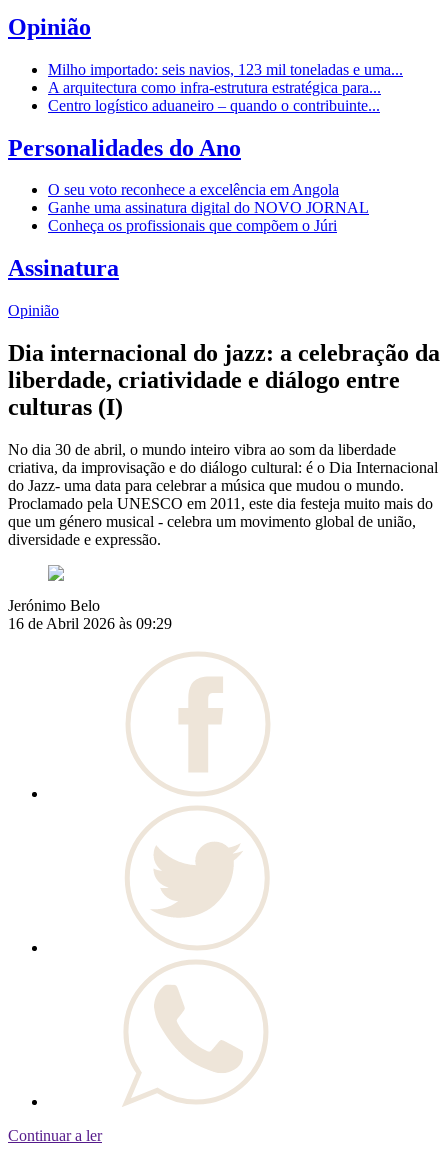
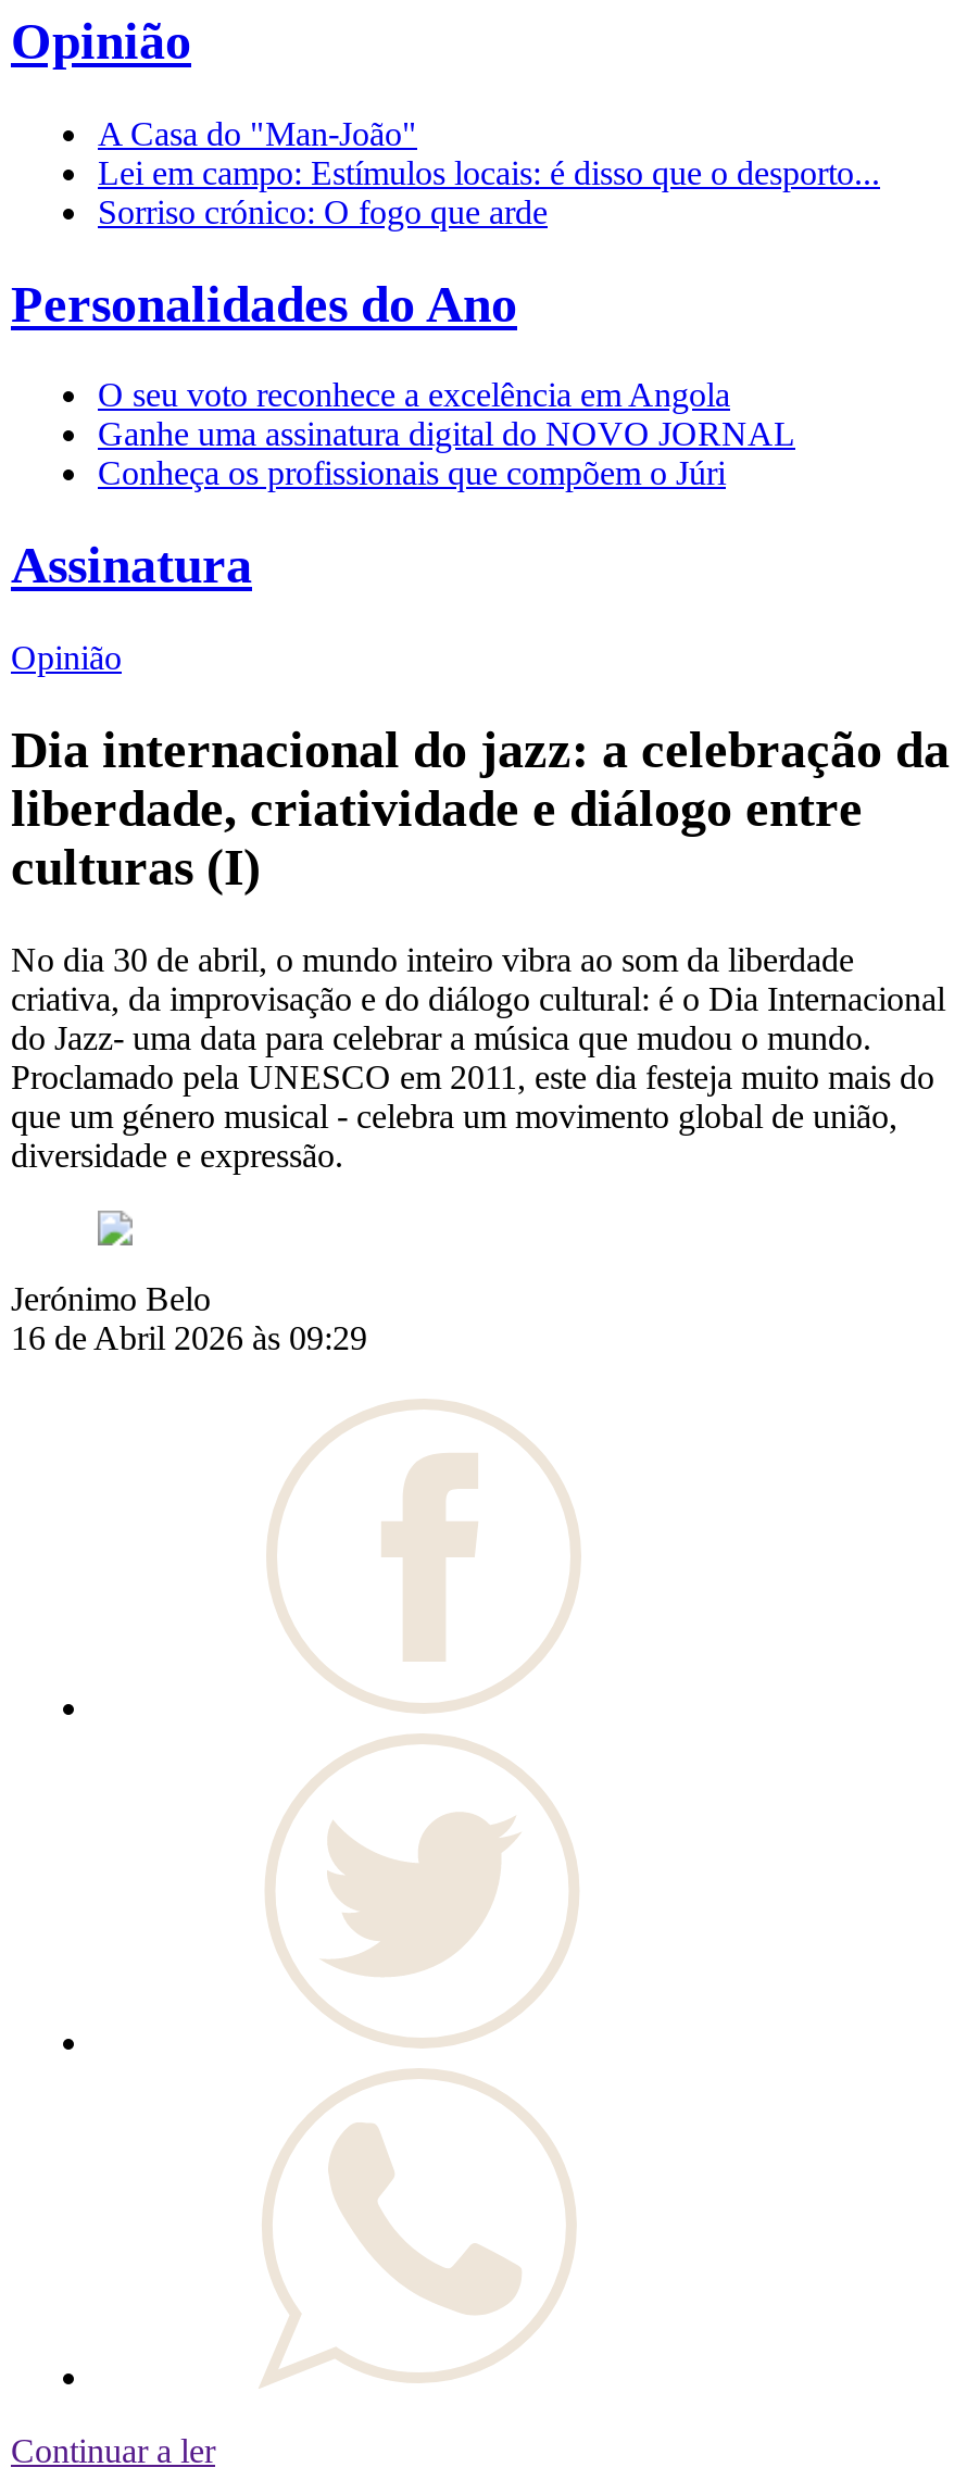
[48,61,403,114] Milho importado: seis navios, 123 mil toneladas e uma... | A arquitectura como infra-estrutura estratégica para... | Centro logístico aduaneiro – quando o contribuinte... -> [98,114,880,230] A Casa do "Man-João" | Lei em campo: Estímulos locais: é disso que o desporto... | Sorriso crónico: O fogo que arde

